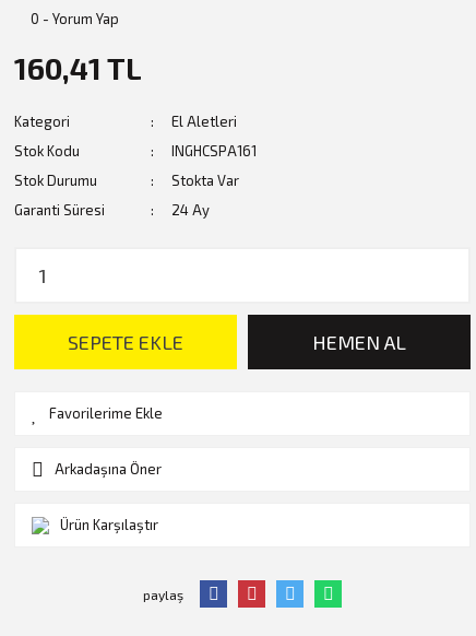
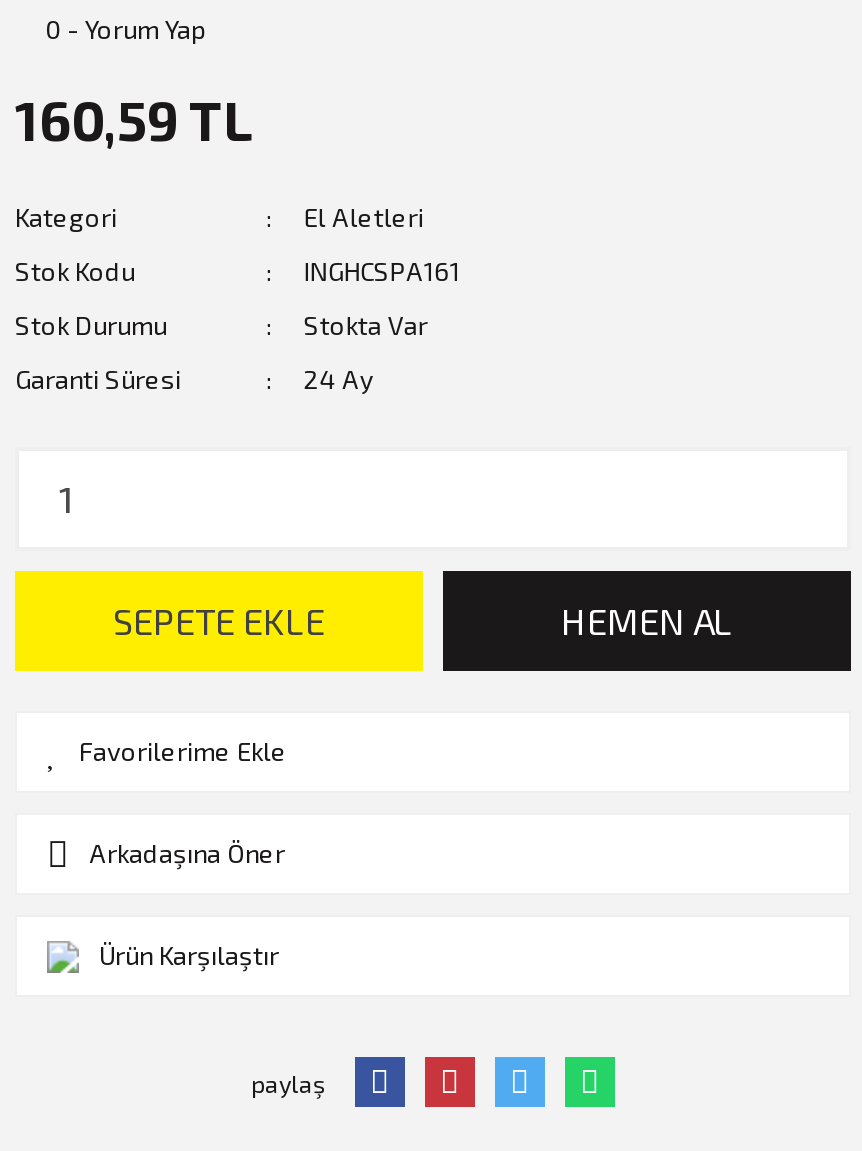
[14,50,142,85] 160,41 TL -> [15,87,253,151] 160,59 TL

